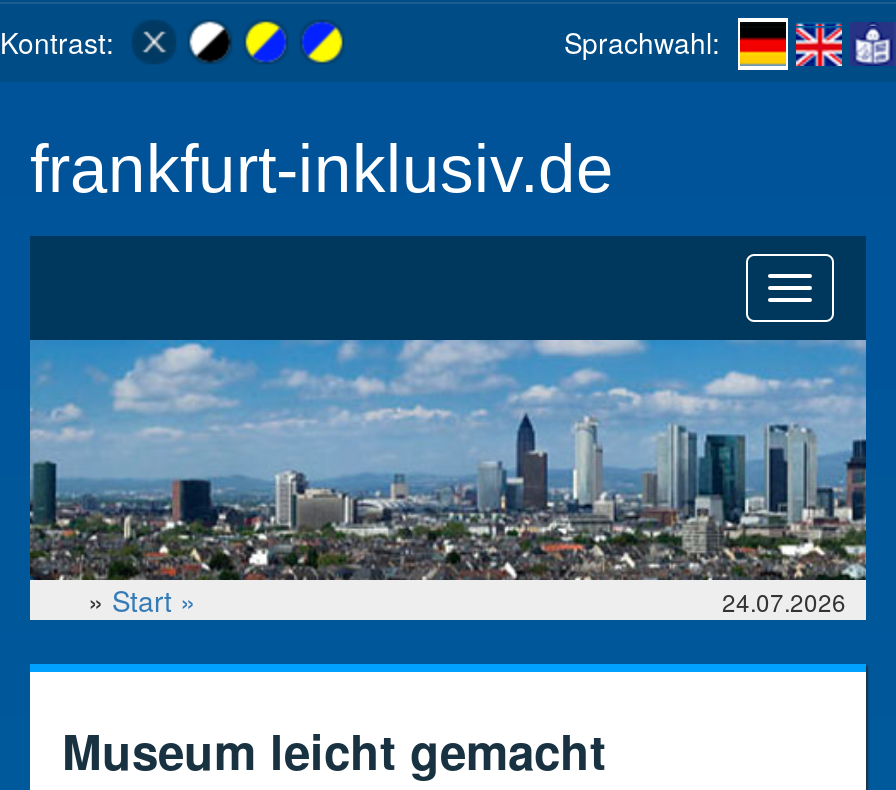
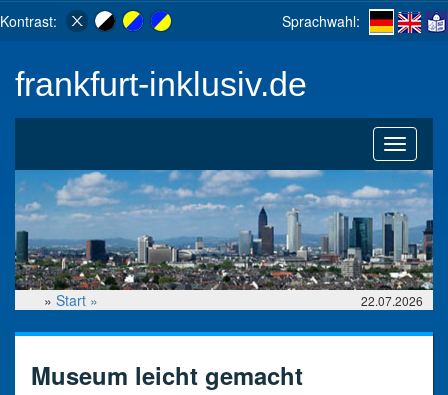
[722,584,846,618] 24.07.2026 -> [361,292,423,309] 22.07.2026

